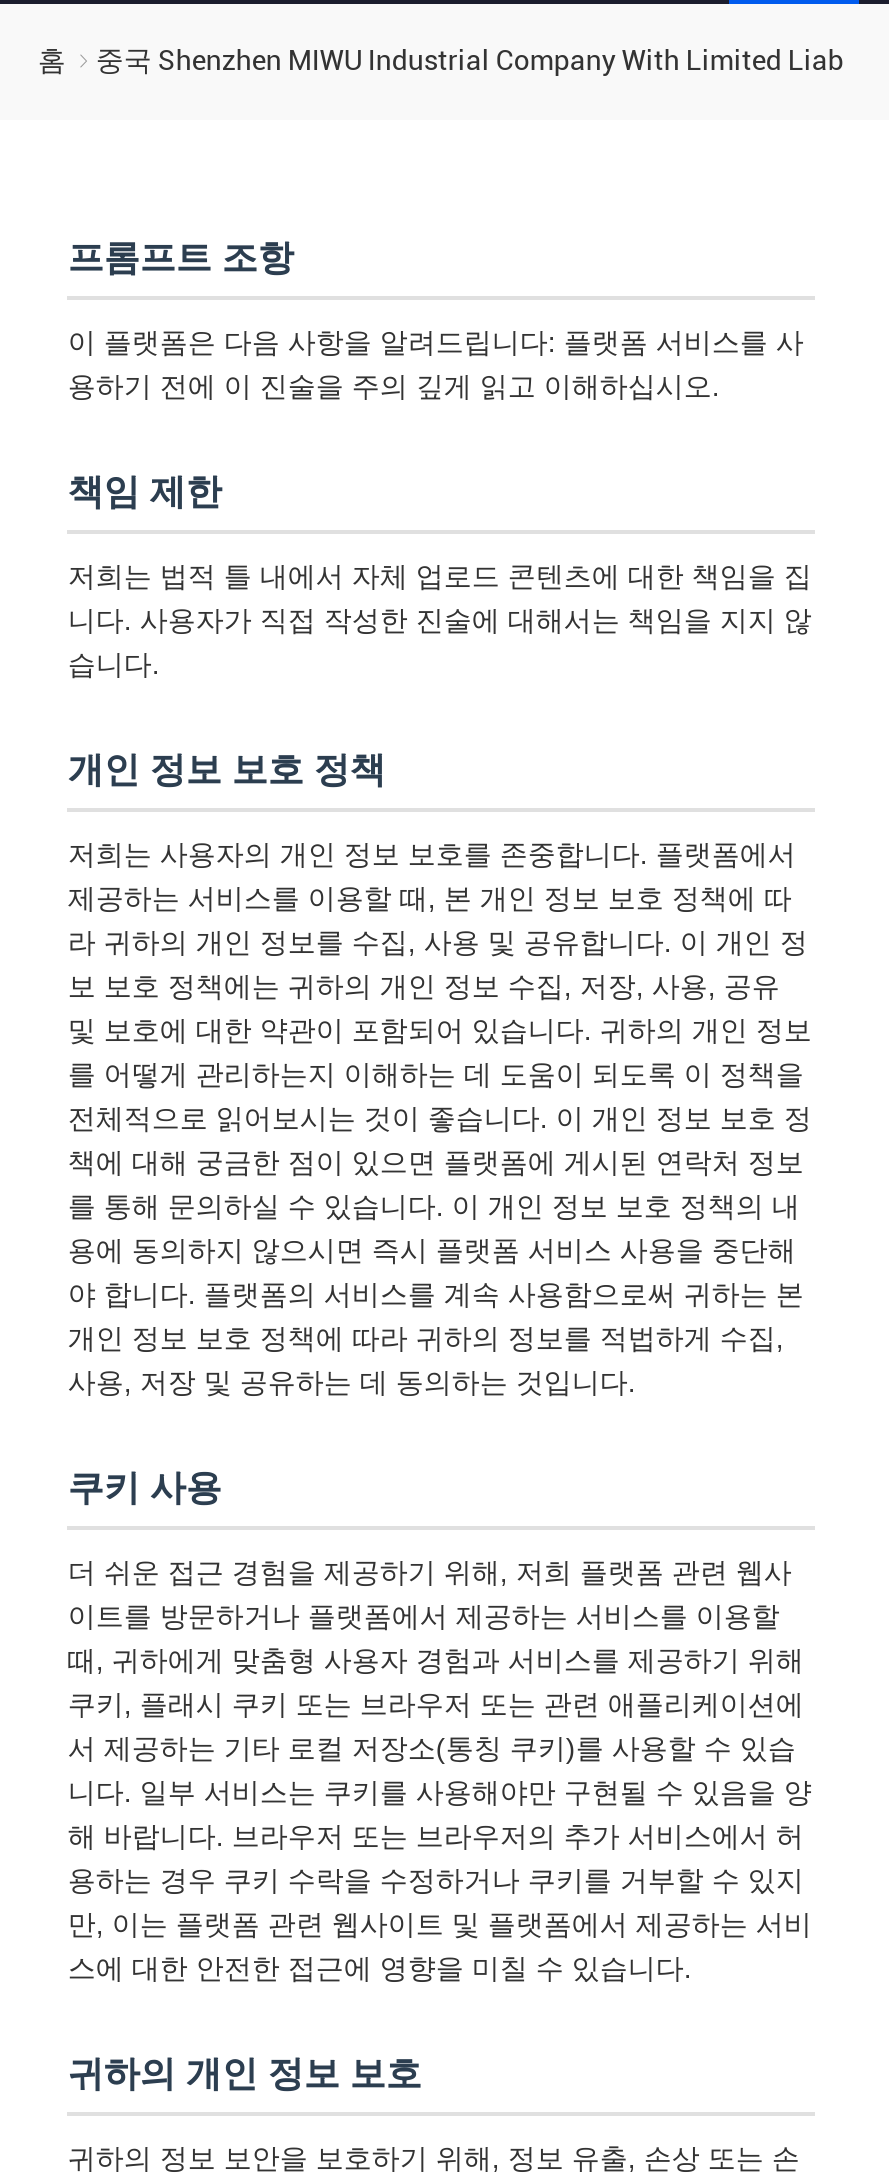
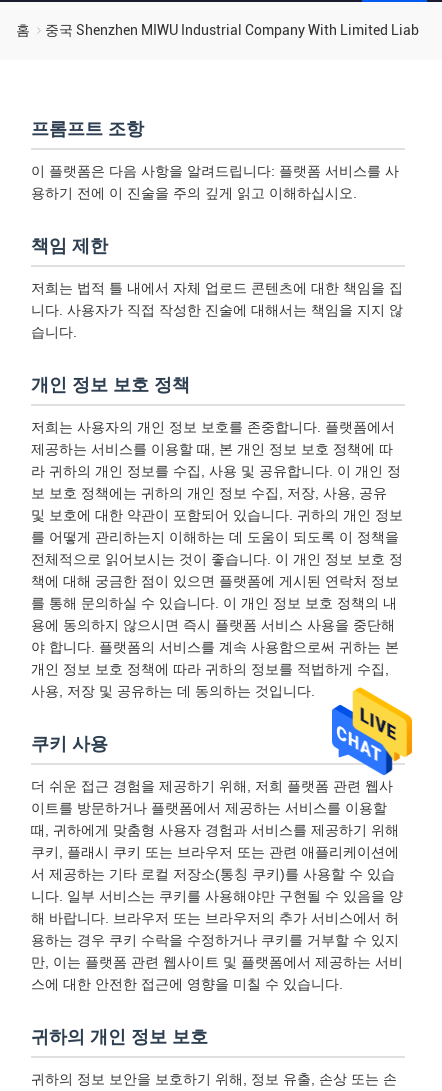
none -> [331,686,413,776] [image]

